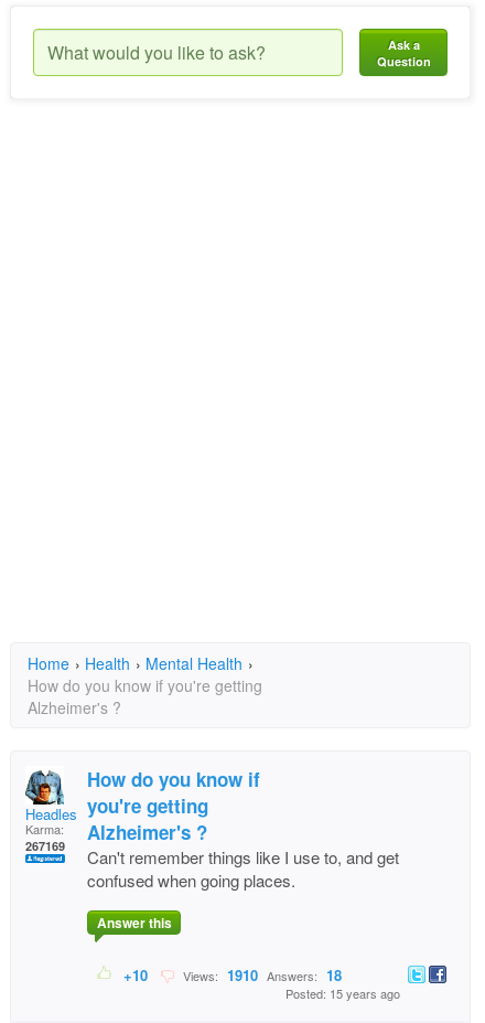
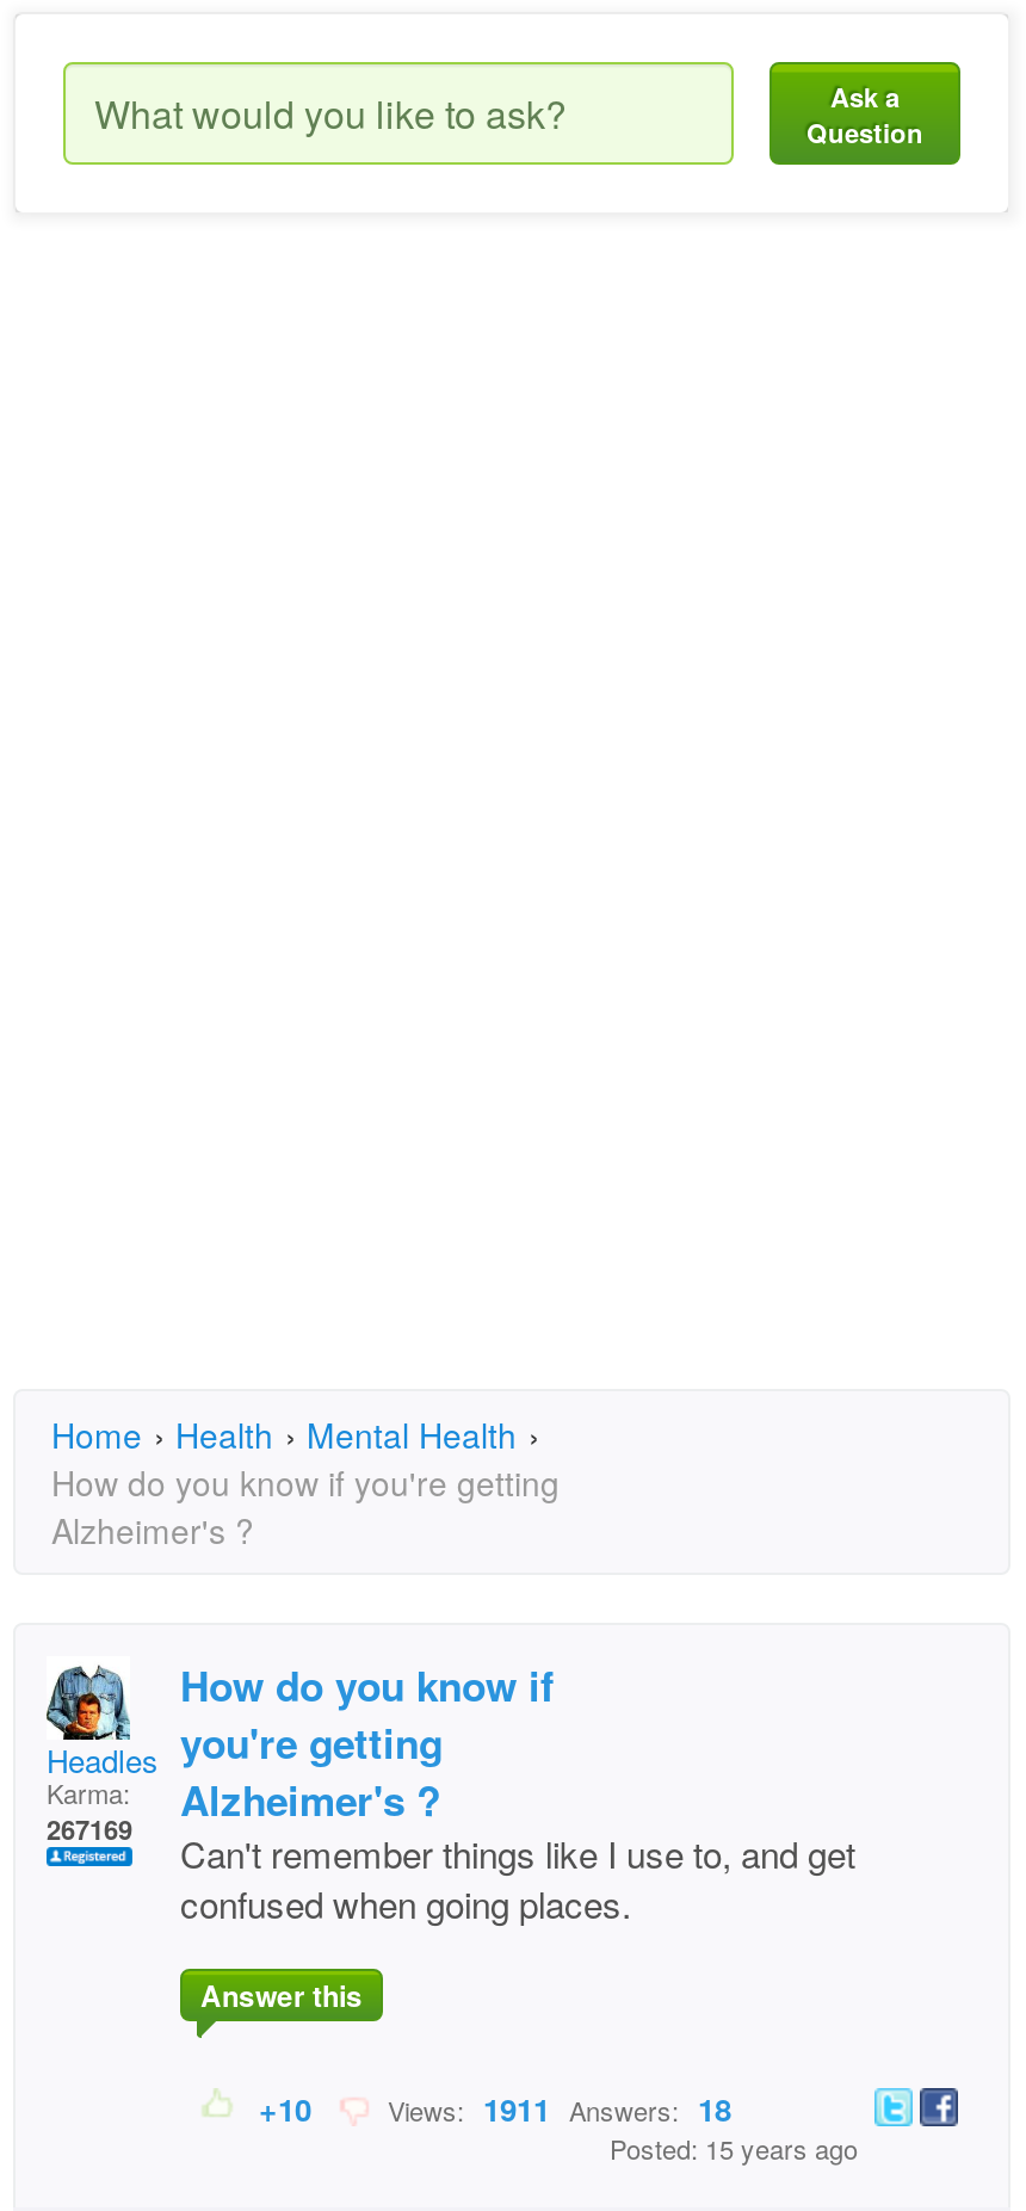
[176,965,342,986] Views: 1910 Answers: 18 -> [373,2086,731,2131] Views: 1911 Answers: 18

